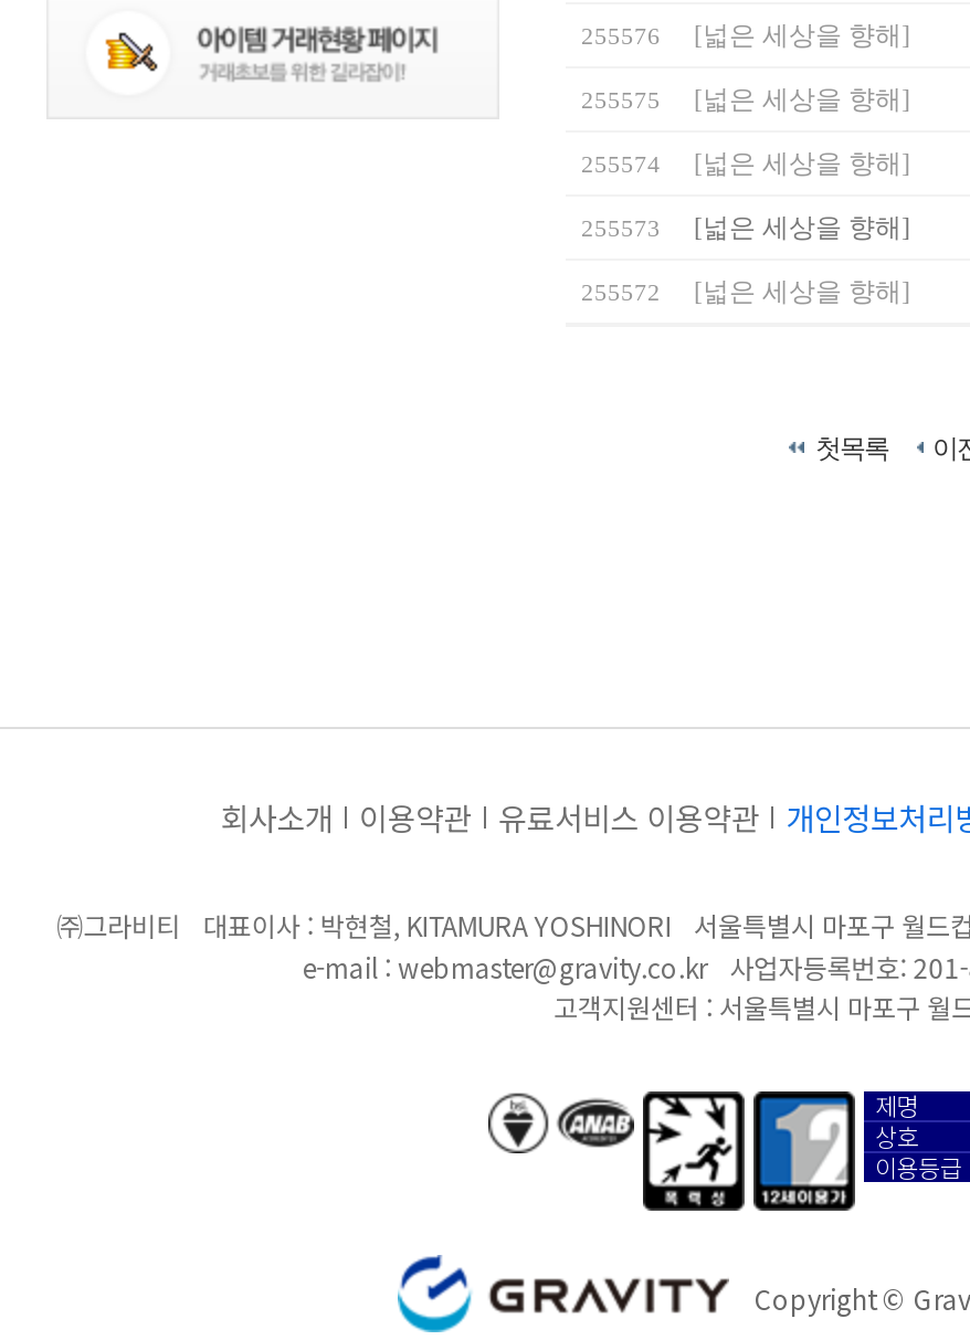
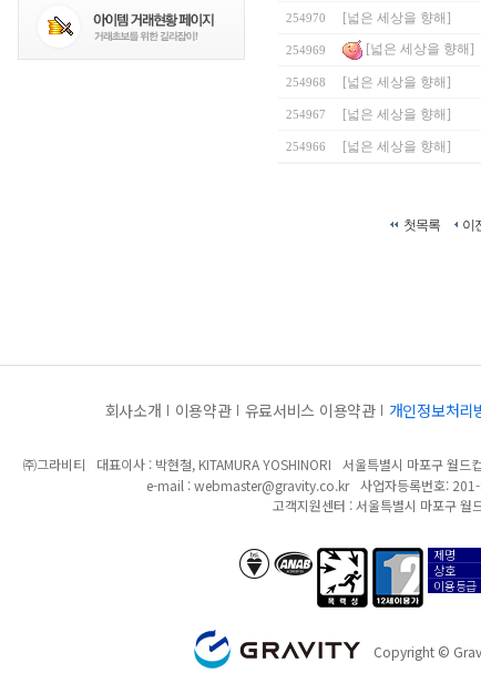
[581,20,910,51] 255576 [넓은 세상을 향해] -> [286,10,451,26] 254970 [넓은 세상을 향해]
[581,86,661,113] 255575 -> [286,43,326,57] 254969
[581,148,910,179] 255574 [넓은 세상을 향해] -> [286,74,451,90] 254968 [넓은 세상을 향해]
[581,212,910,243] 255573 [넓은 세상을 향해] -> [286,106,451,122] 254967 [넓은 세상을 향해]
[581,276,910,307] 255572 [넓은 세상을 향해] -> [286,139,451,154] 254966 [넓은 세상을 향해]

